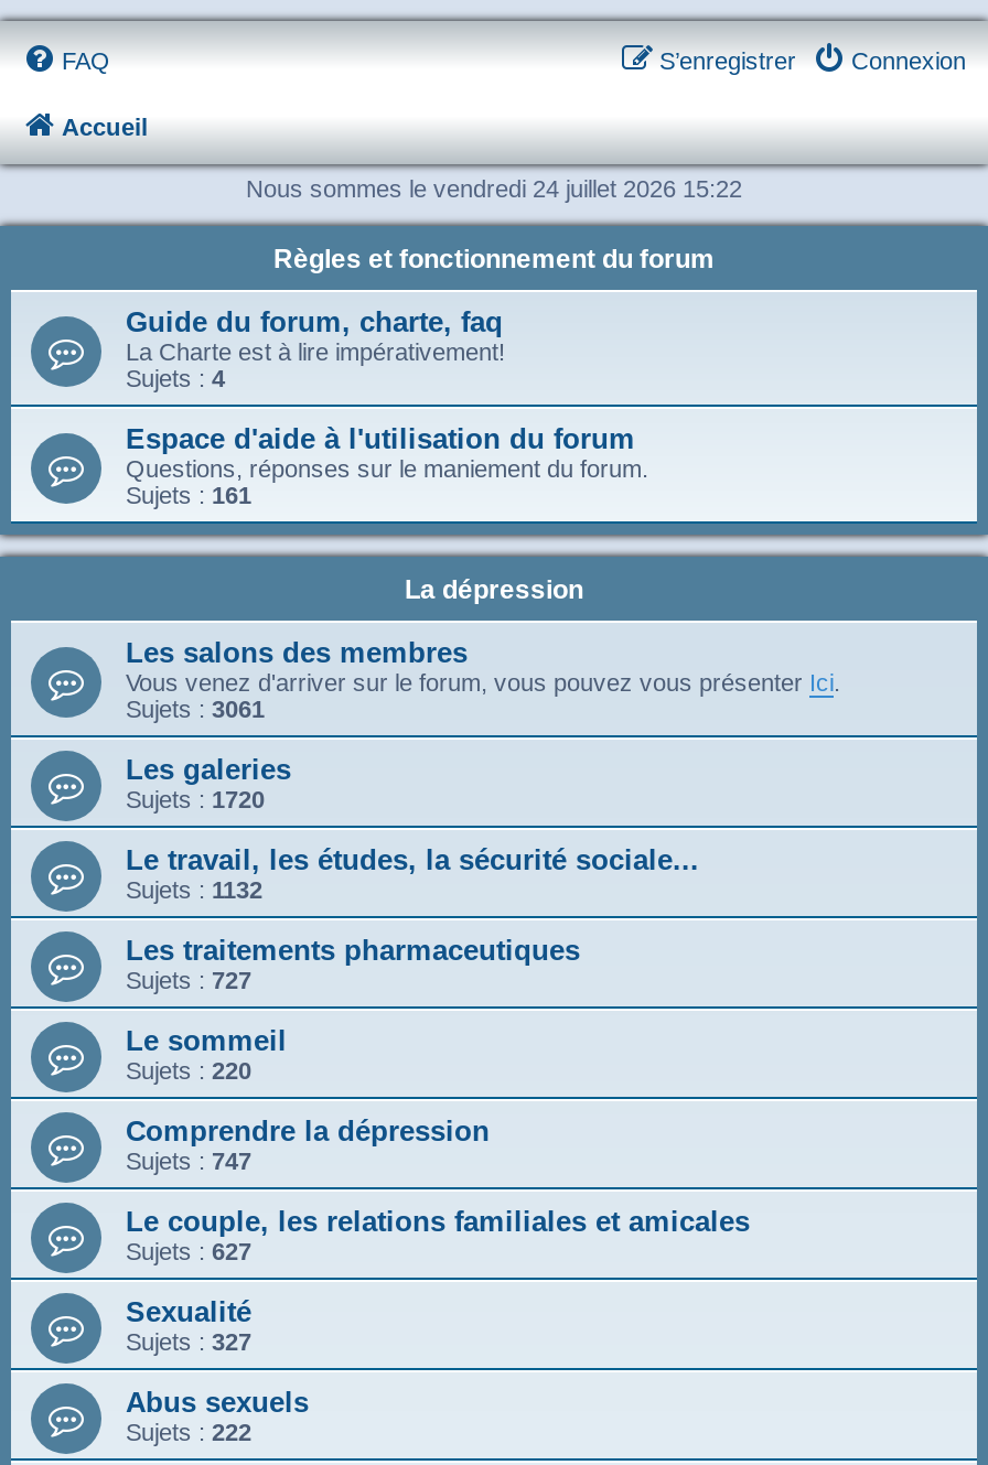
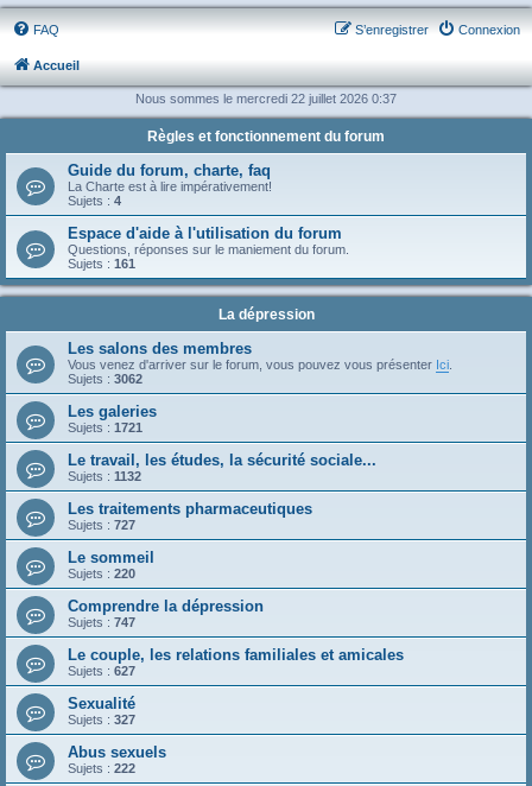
[246,175,742,202] Nous sommes le vendredi 24 juillet 2026 15:22 -> [135,92,397,106] Nous sommes le mercredi 22 juillet 2026 0:37
[126,696,265,722] Sujets : 3061 -> [68,372,142,386] Sujets : 3062
[126,786,265,813] Sujets : 1720 -> [68,420,142,435] Sujets : 1721

